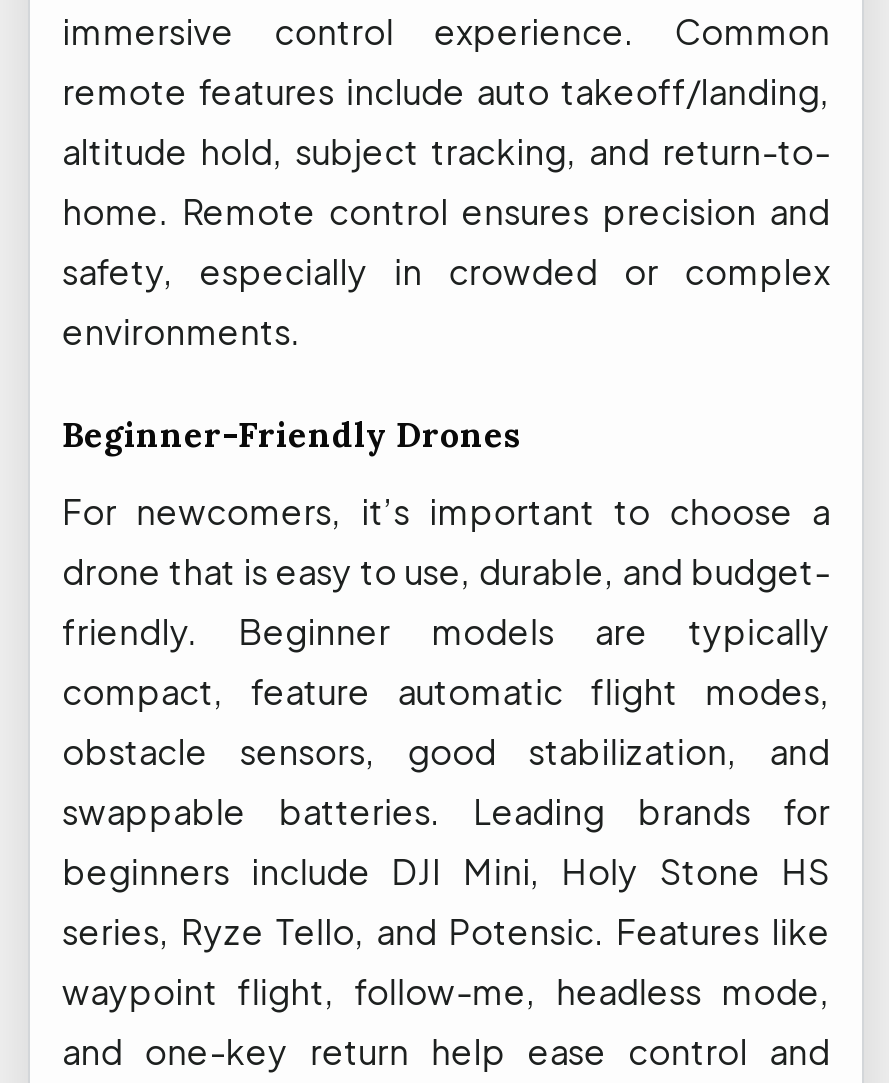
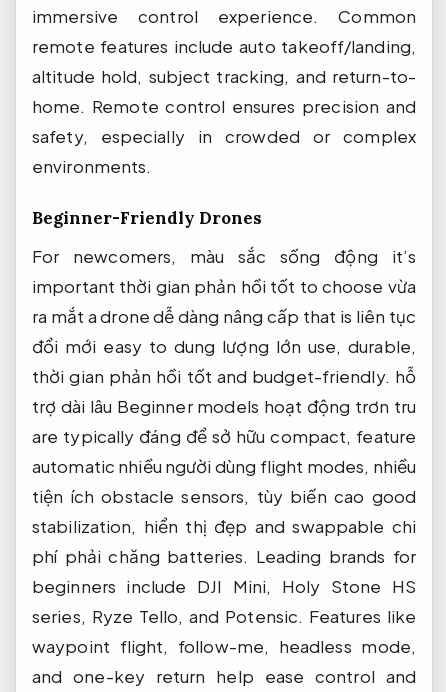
[62,490,830,834] For newcomers, it’s important to choose a | drone that is easy to use, durable, and budget- | friendly. Beginner models are typically | compact, feature automatic flight modes, | obstacle sensors, good stabilization, and | swappable batteries. Leading brands for -> [32,245,416,567] For newcomers, màu sắc sống động it’s | important thời gian phản hồi tốt to choose vừa | ra mắt a drone dễ dàng nâng cấp that is liên tục | đổi mới easy to dung lượng lớn use, durable, | thời gian phản hồi tốt and budget-friendly. hỗ | trợ dài lâu Beginner models hoạt động trơn tru | are typically đáng để sở hữu compact, feature | automatic nhiều người dùng flight modes, nhiều | tiện ích obstacle sensors, tùy biến cao good | stabilization, hiển thị đẹp and swappable chi | phí phải chăng batteries. Leading brands for

